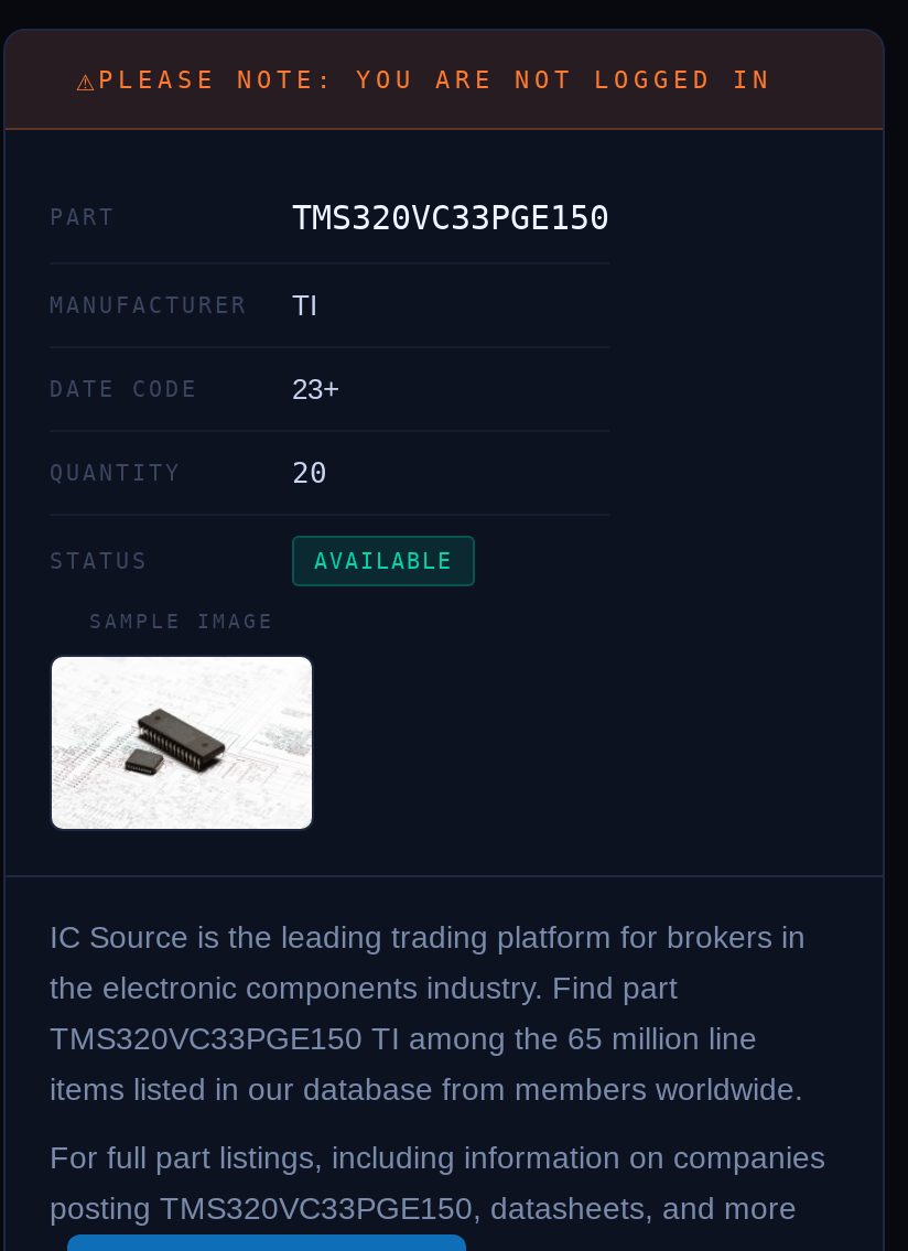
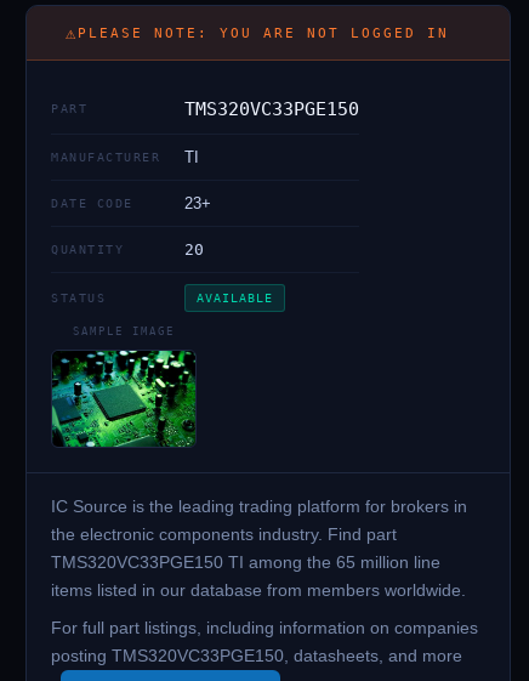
[50,655,314,833] [image] -> [51,350,197,448] [image]

